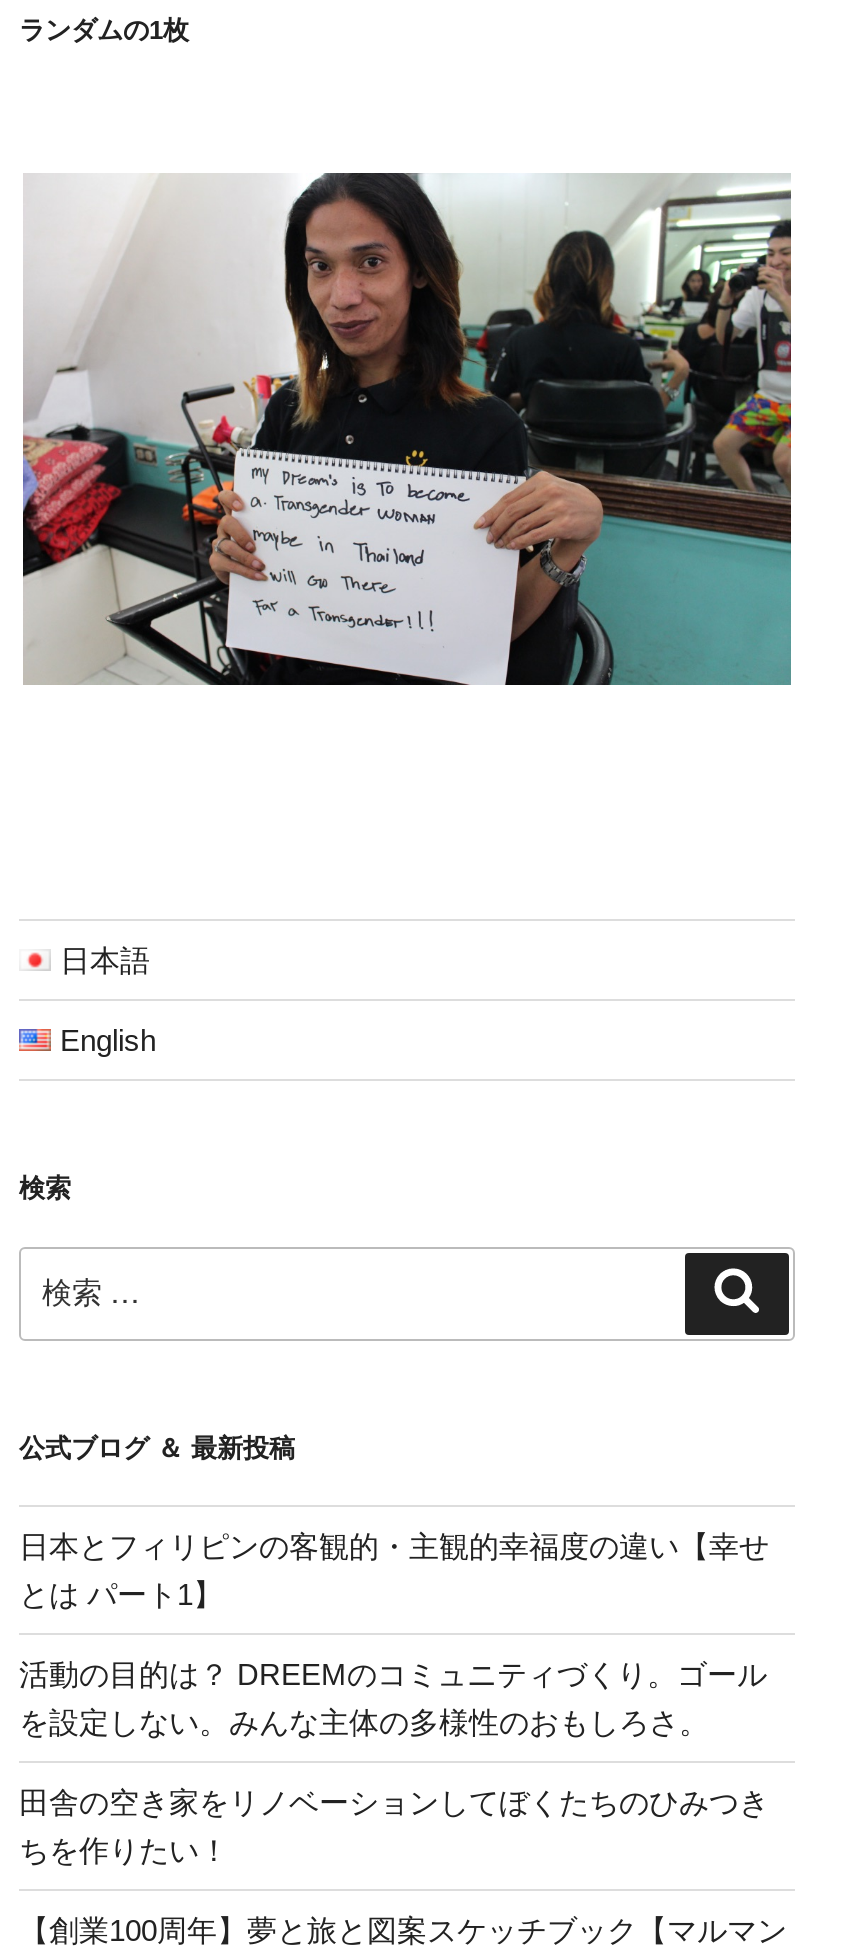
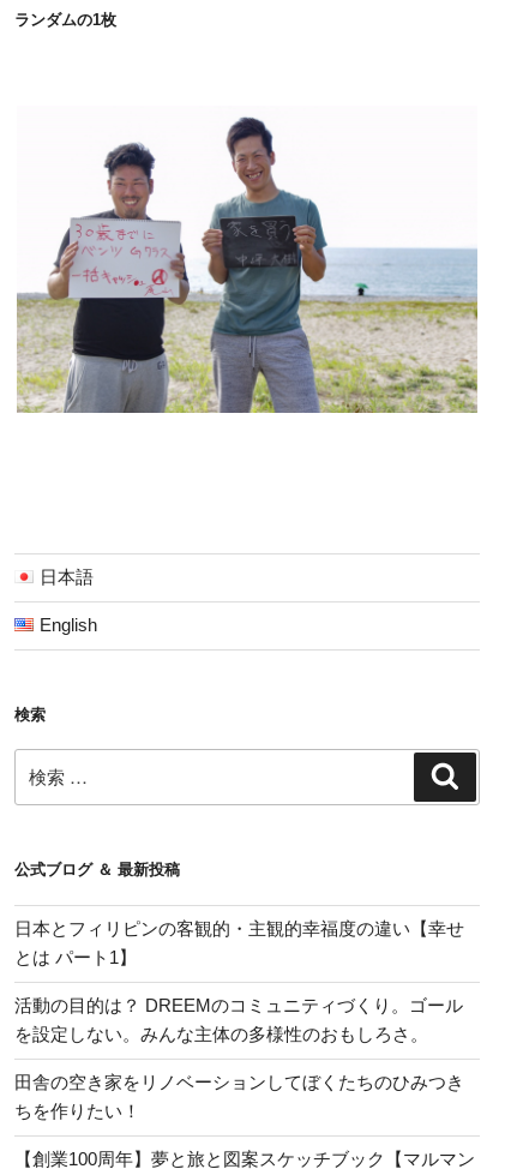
[21,171,793,687] [image] -> [17,106,479,414] [image]

